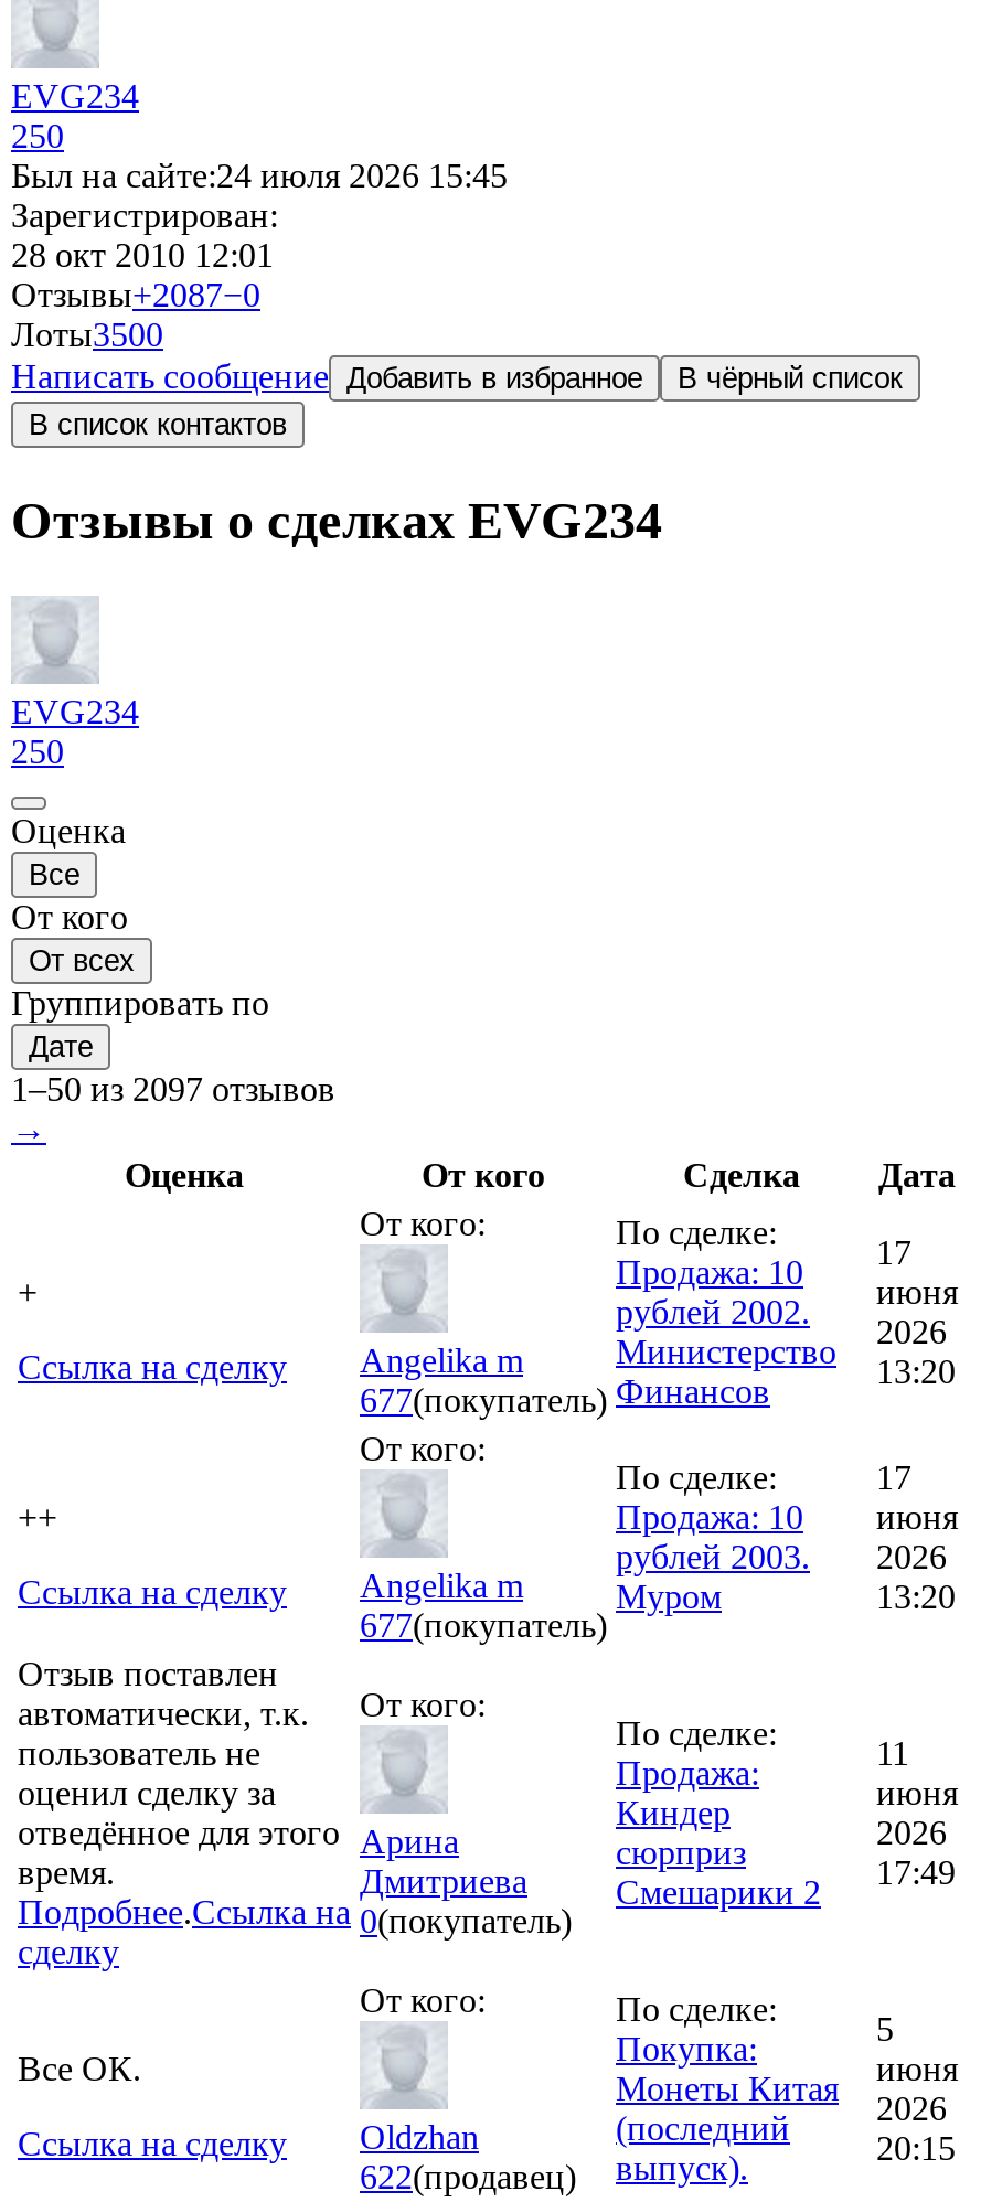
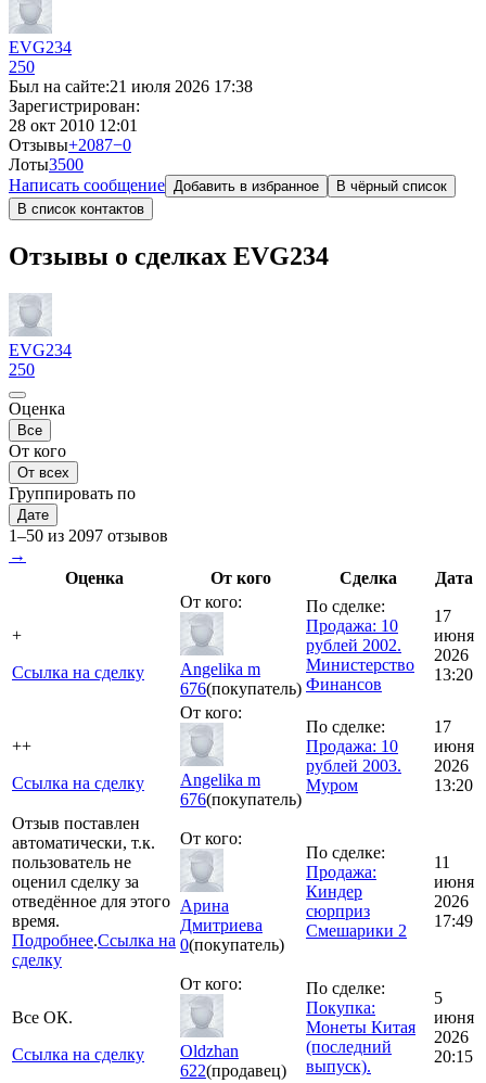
[11,157,508,194] Был на сайте:24 июля 2026 15:45 -> [9,77,253,95] Был на сайте:21 июля 2026 17:38
[360,1372,770,1418] 677(покупатель) Финансов -> [180,675,382,698] 676(покупатель) Финансов
[360,1606,607,1643] 677(покупатель) -> [180,790,302,808] 676(покупатель)

